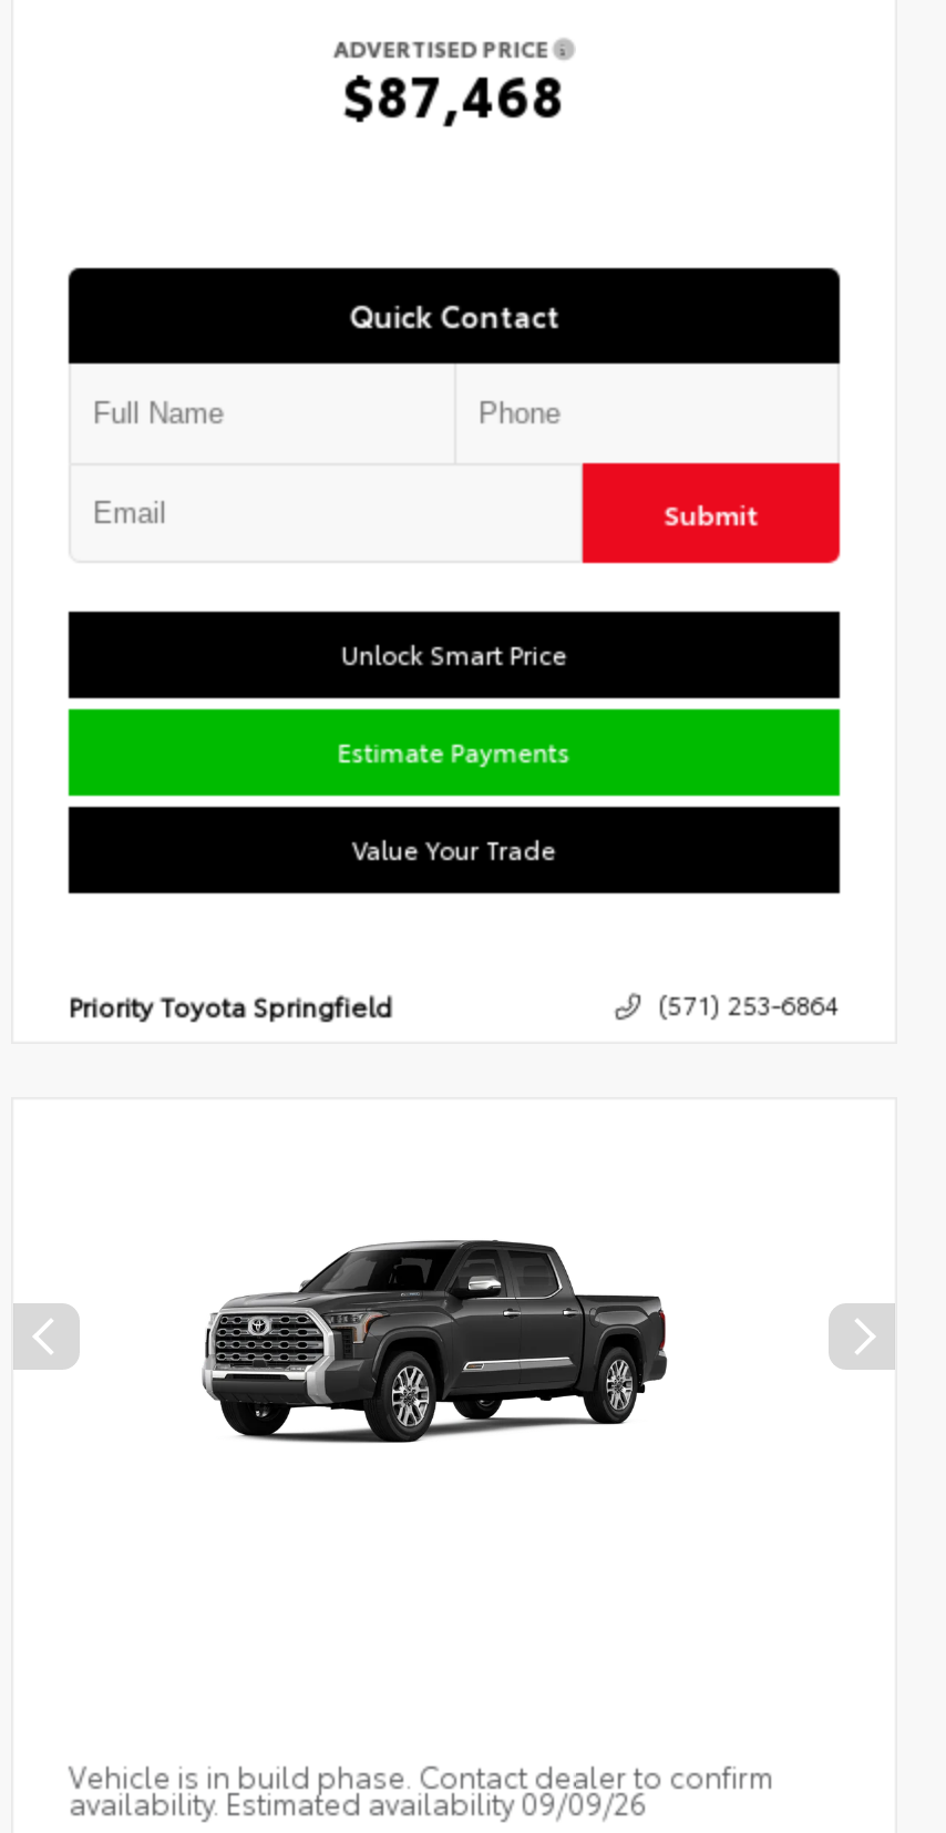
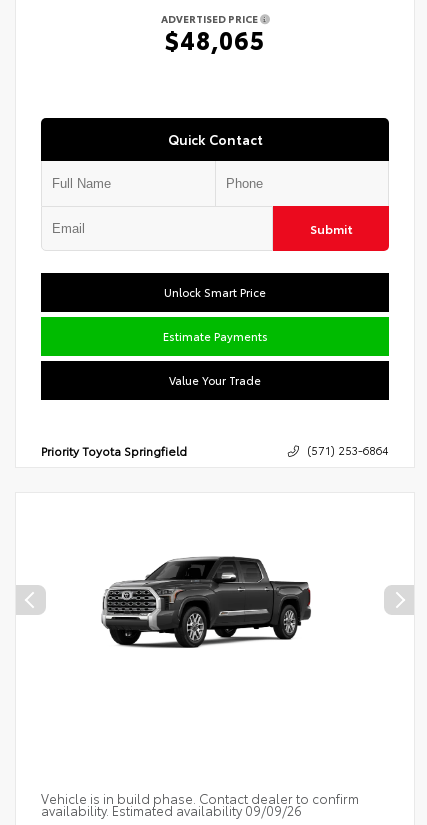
[343,54,565,129] $87,468 -> [165,21,265,55] $48,065

